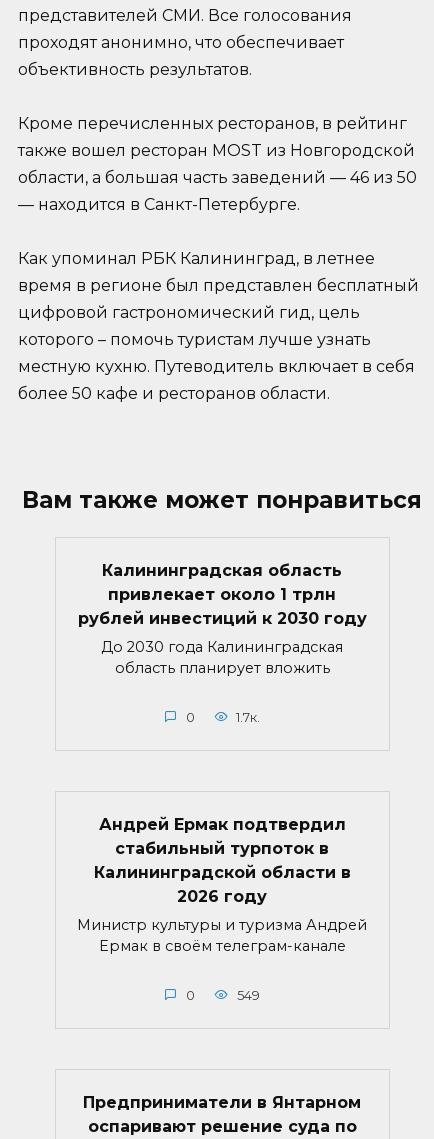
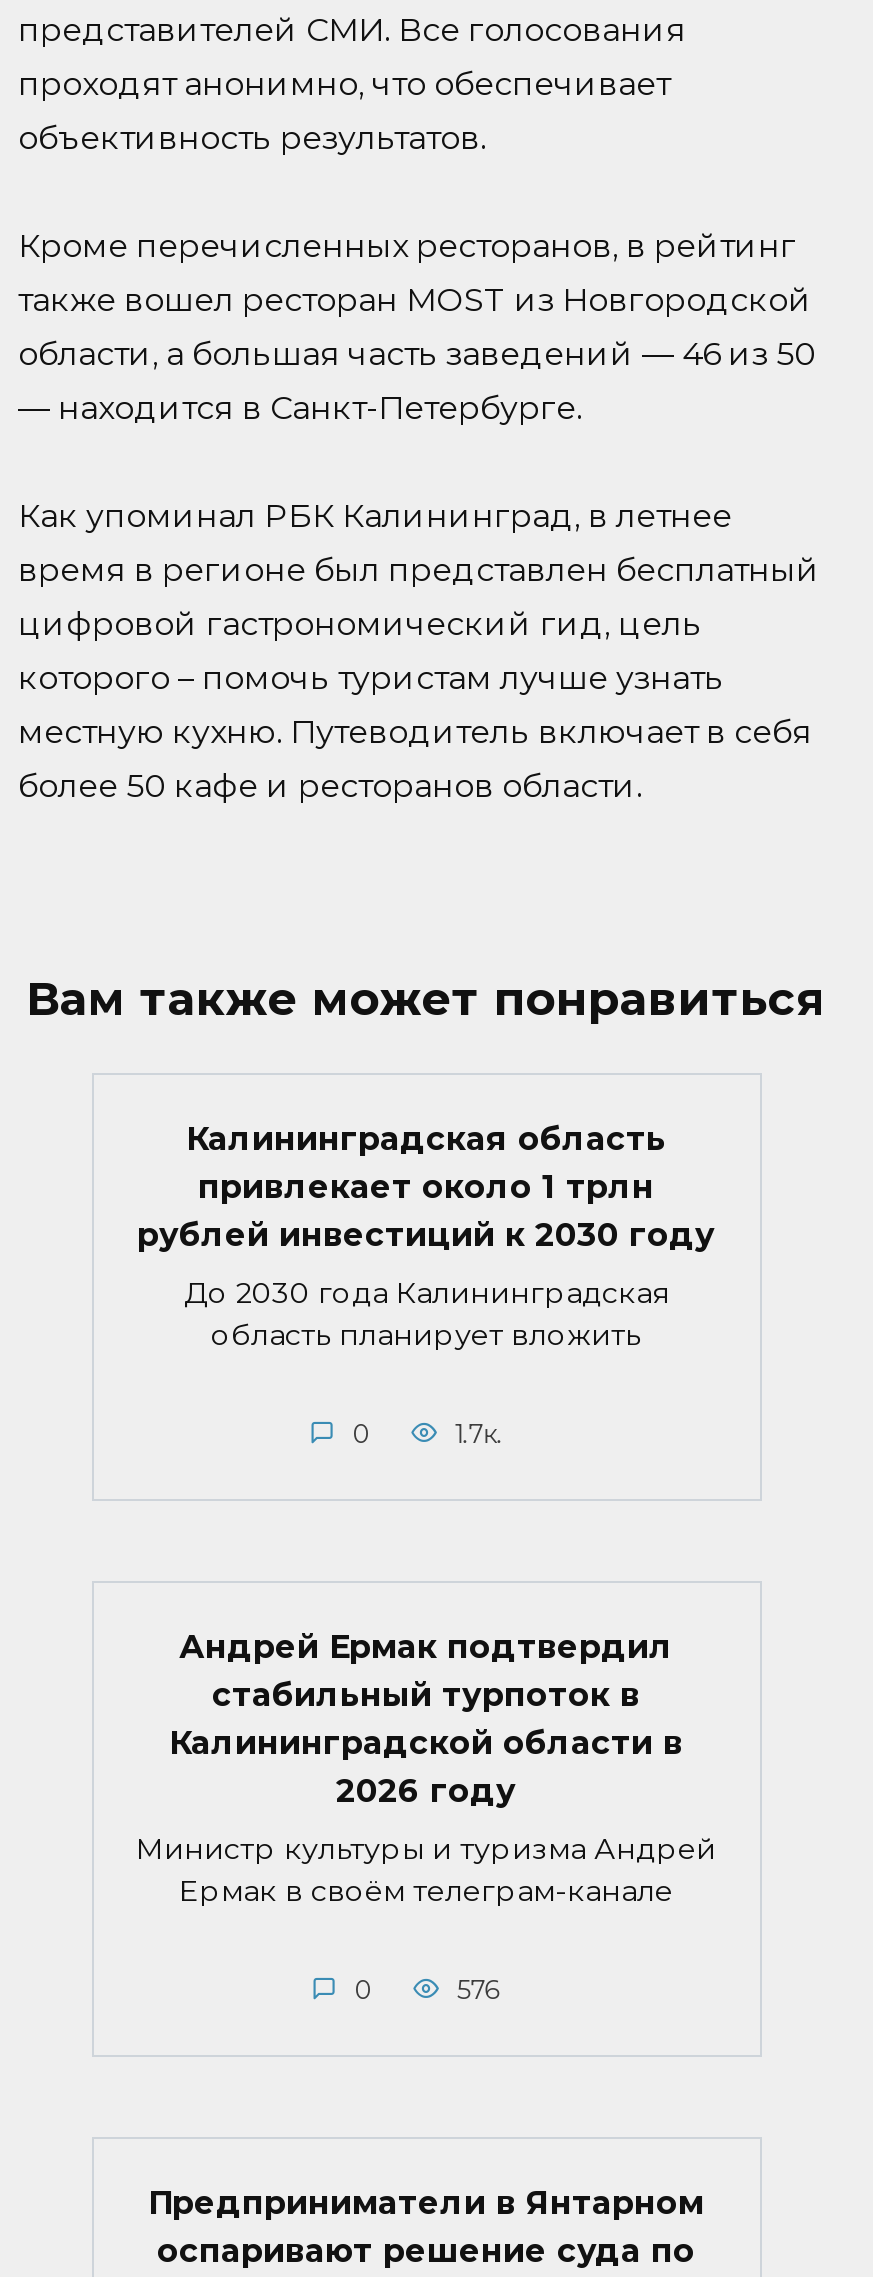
[237,987,260,1002] 549 -> [456,1974,500,2004] 576

